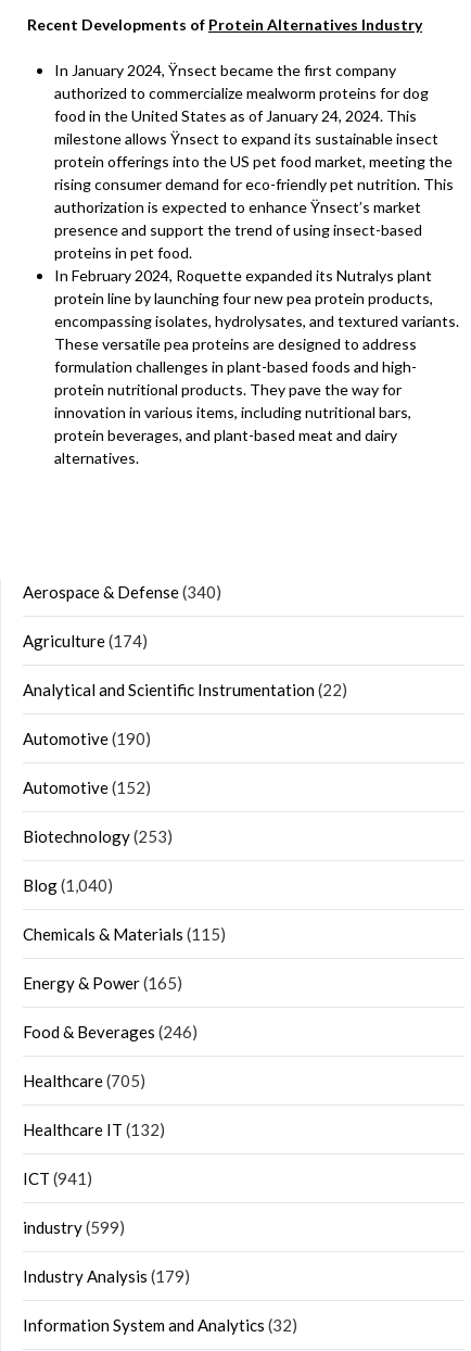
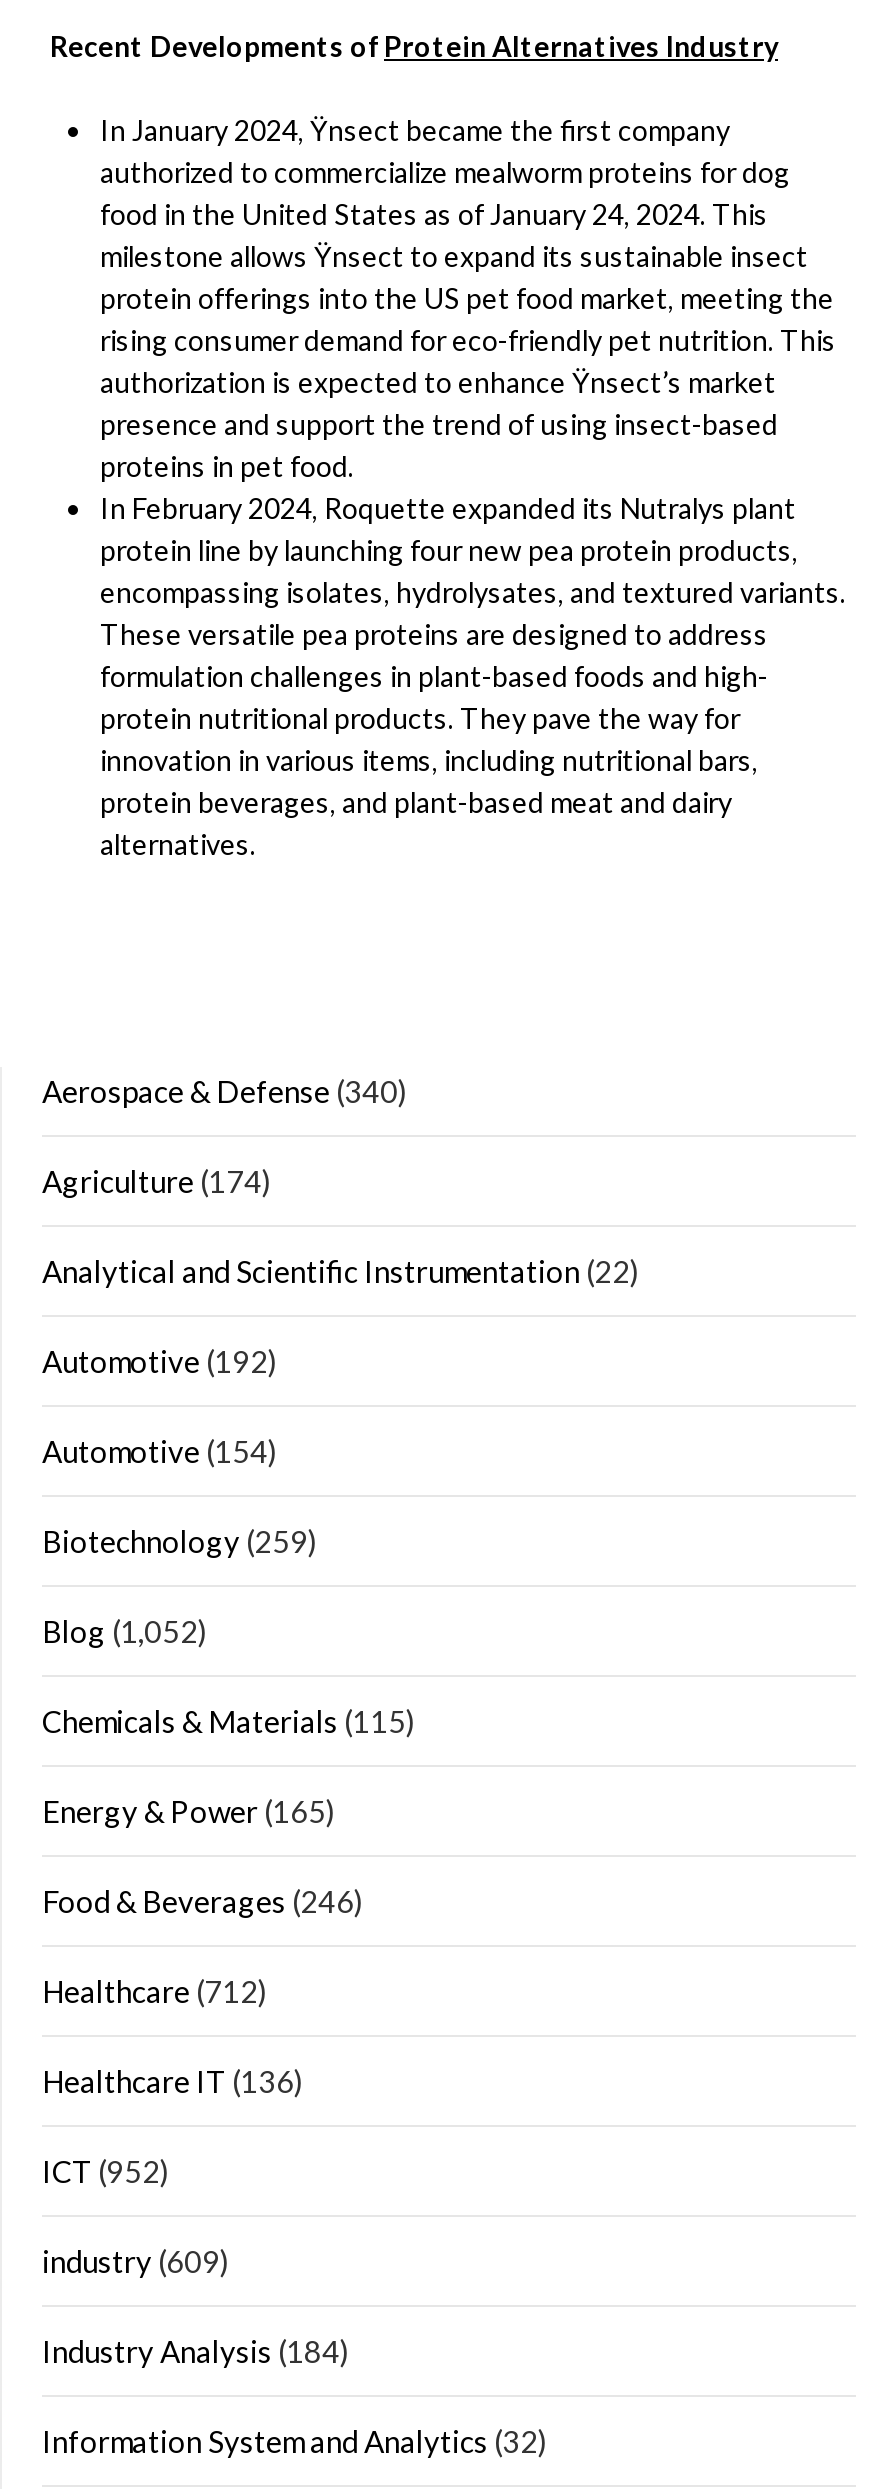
[23,729,151,748] Automotive (190) -> [42,1343,278,1379] Automotive (192)
[23,778,151,797] Automotive (152) -> [42,1433,278,1469] Automotive (154)
[23,826,173,846] Biotechnology (253) -> [42,1523,318,1559] Biotechnology (259)
[23,875,113,895] Blog (1,040) -> [42,1613,208,1649] Blog (1,052)
[23,1071,145,1090] Healthcare (705) -> [42,1973,268,2009] Healthcare (712)
[23,1120,165,1139] Healthcare IT (132) -> [42,2063,304,2099] Healthcare IT (136)
[23,1169,92,1188] ICT (941) -> [42,2153,170,2189] ICT (952)
[23,1217,125,1237] industry (599) -> [42,2243,230,2279] industry (609)
[23,1266,190,1286] Industry Analysis (179) -> [42,2333,350,2369] Industry Analysis (184)

